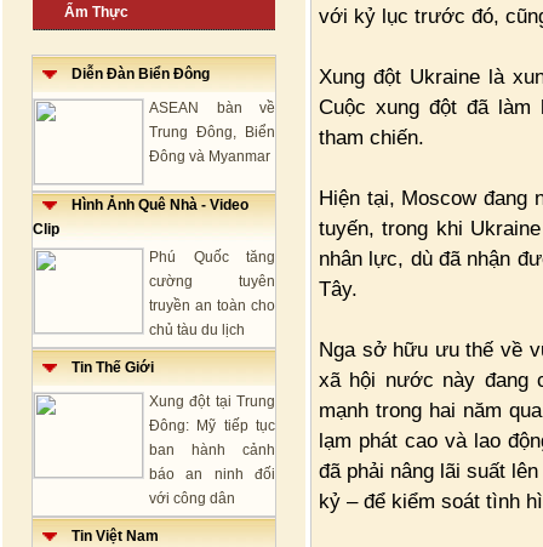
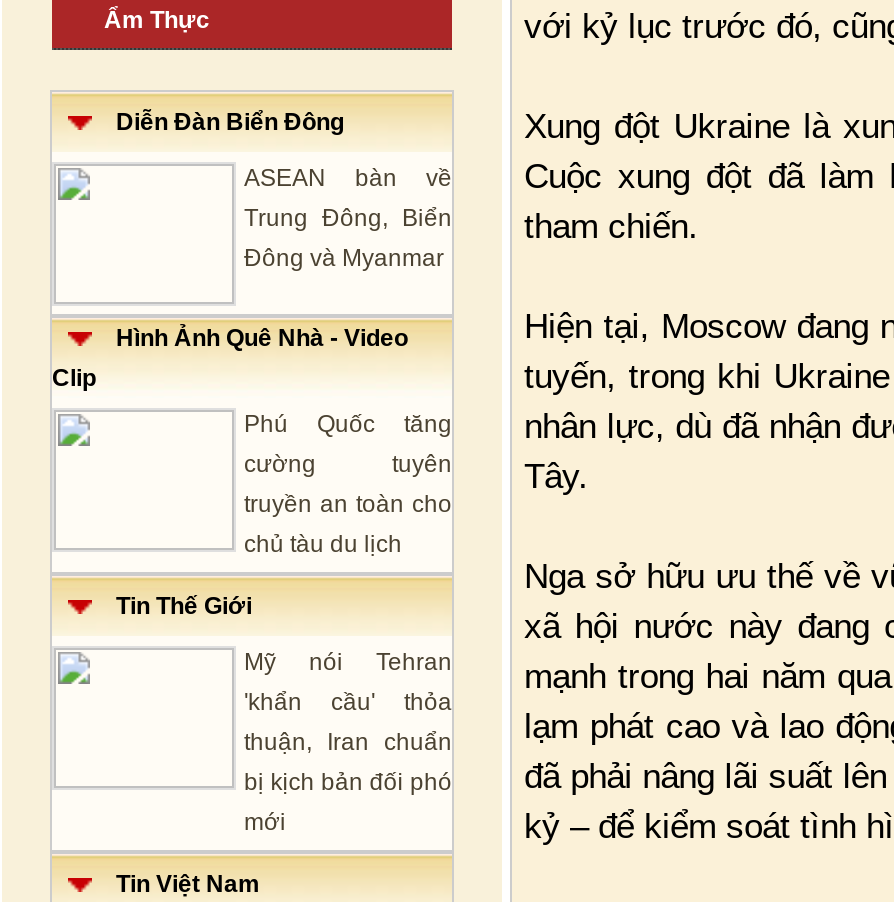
[149,393,275,507] Xung đột tại Trung | Đông: Mỹ tiếp tục | ban hành cảnh | báo an ninh đối | với công dân -> [244,648,452,836] Mỹ nói Tehran | 'khẩn cầu' thỏa | thuận, Iran chuẩn | bị kịch bản đối phó | mới

